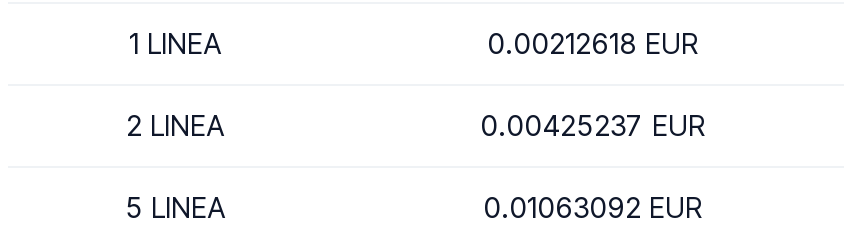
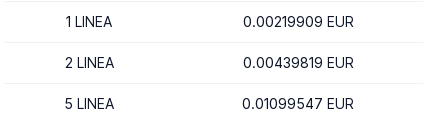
[487,26,699,60] 0.00212618 EUR -> [242,13,353,30] 0.00219909 EUR
[480,108,706,142] 0.00425237 EUR -> [242,54,353,71] 0.00439819 EUR
[483,190,703,224] 0.01063092 EUR -> [242,95,354,112] 0.01099547 EUR

